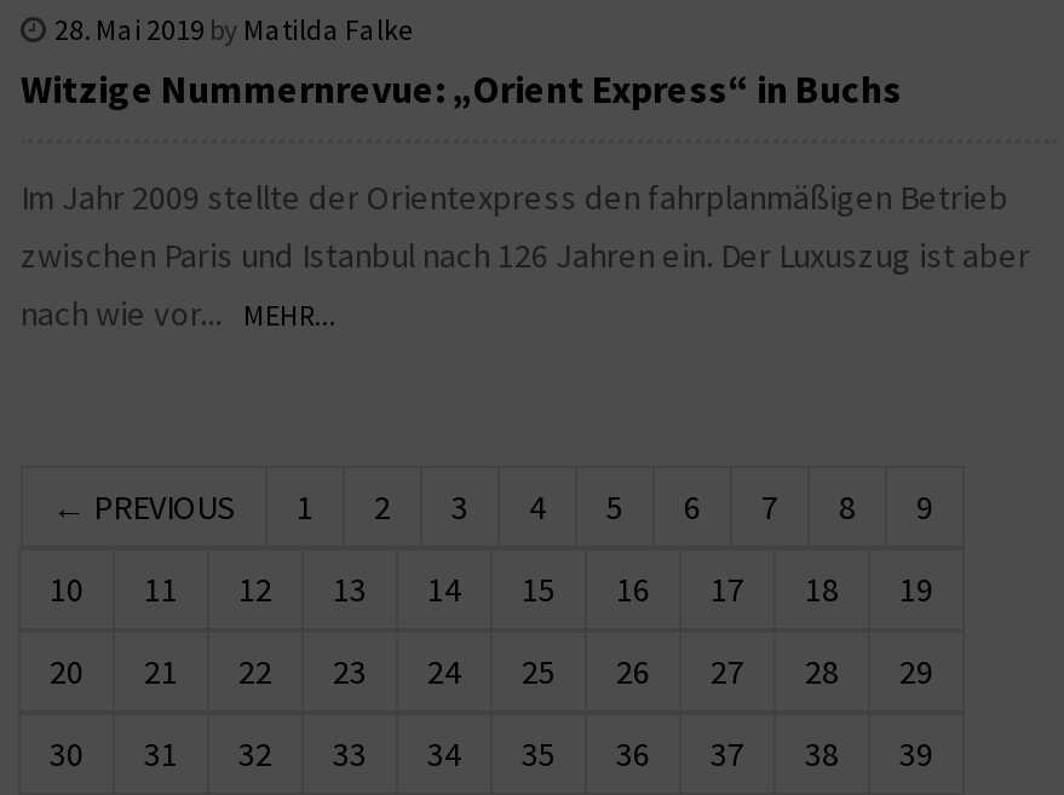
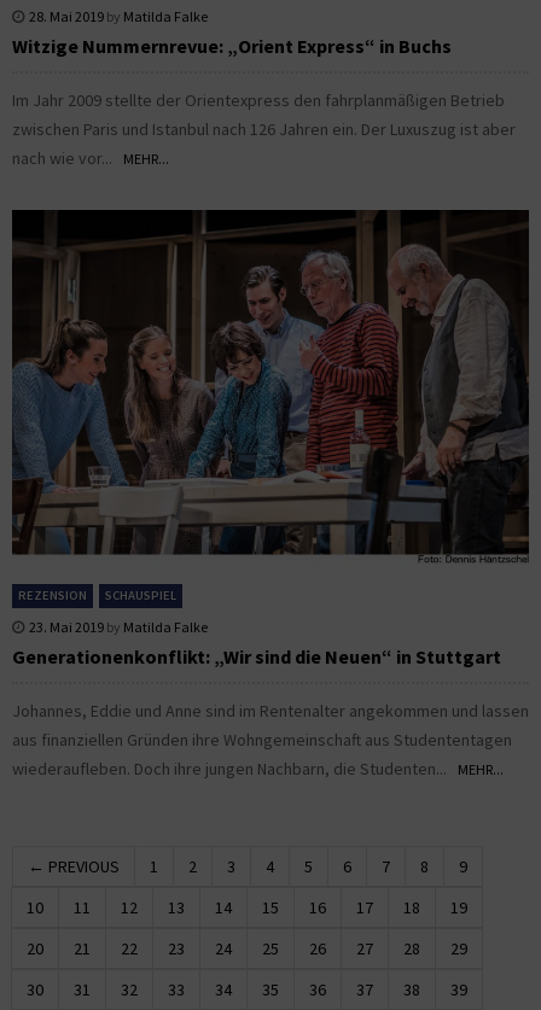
none -> [11,209,530,780] [image] | REZENSION | SCHAUSPIEL | 23. Mai 2019 by Matilda Falke | Generationenkonflikt: „Wir sind die Neuen“ in Stuttgart | Johannes, Eddie und Anne sind im Rentenalter angekommen und lassen | aus finanziellen Gründen ihre Wohngemeinschaft aus Studententagen | wiederaufleben. Doch ihre jungen Nachbarn, die Studenten... MEHR...

